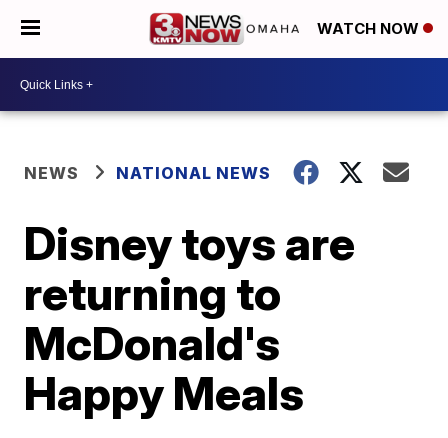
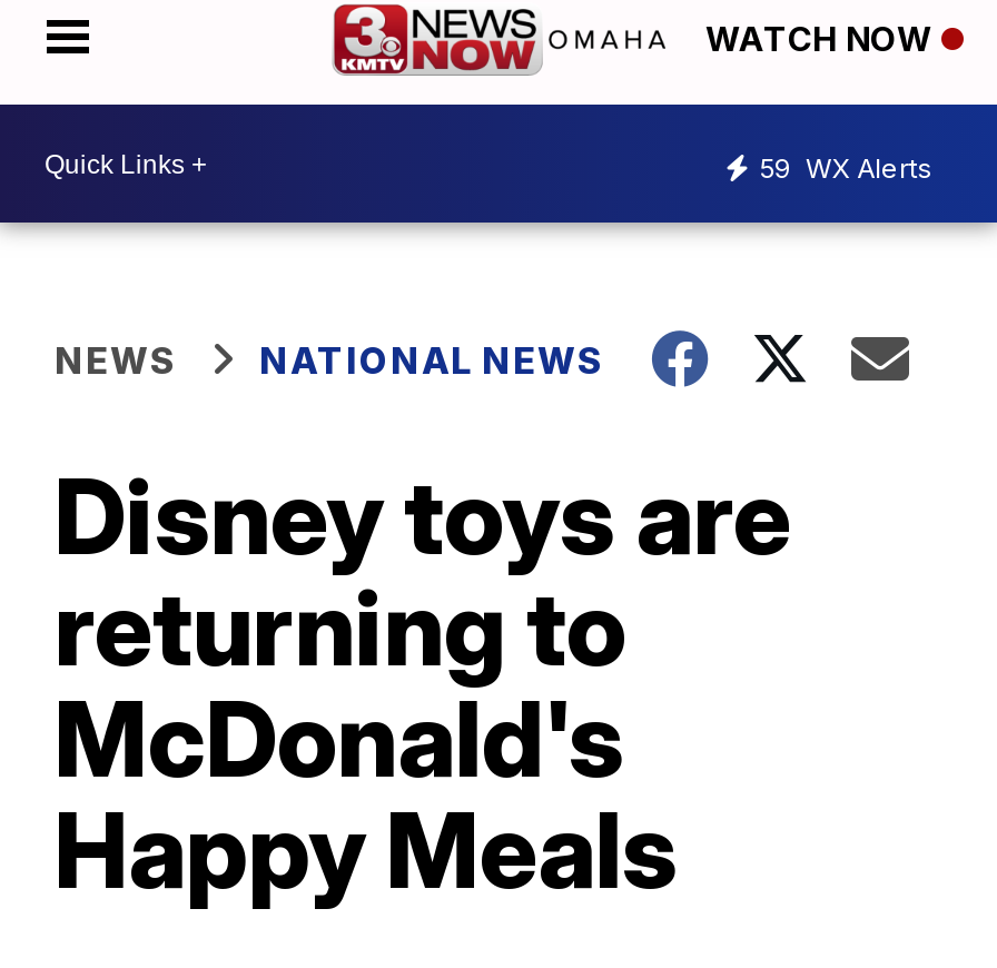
none -> [759,150,932,184] 59 WX Alerts

